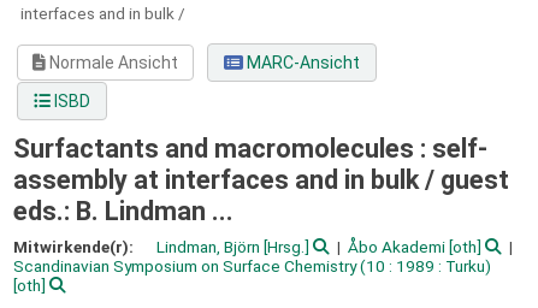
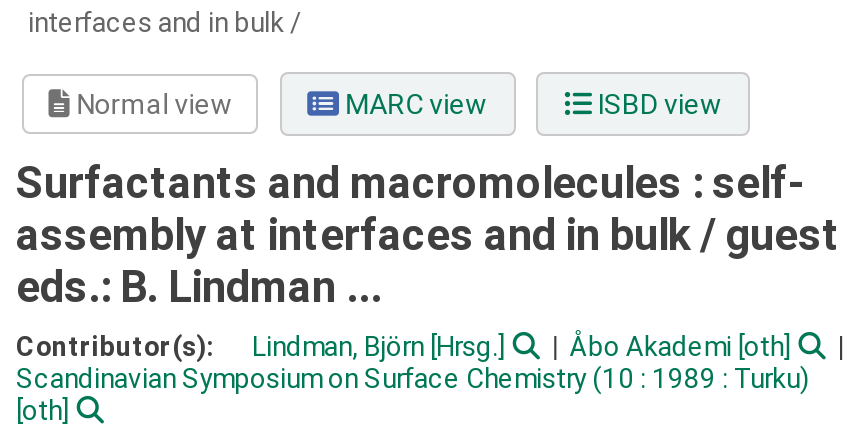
[46,53,359,111] Normale Ansicht | MARC-Ansicht | ISBD -> [70,88,722,120] Normal view | MARC view | ISBD view
[13,237,137,257] Mitwirkende(r): -> [16,331,220,363] Contributor(s):

